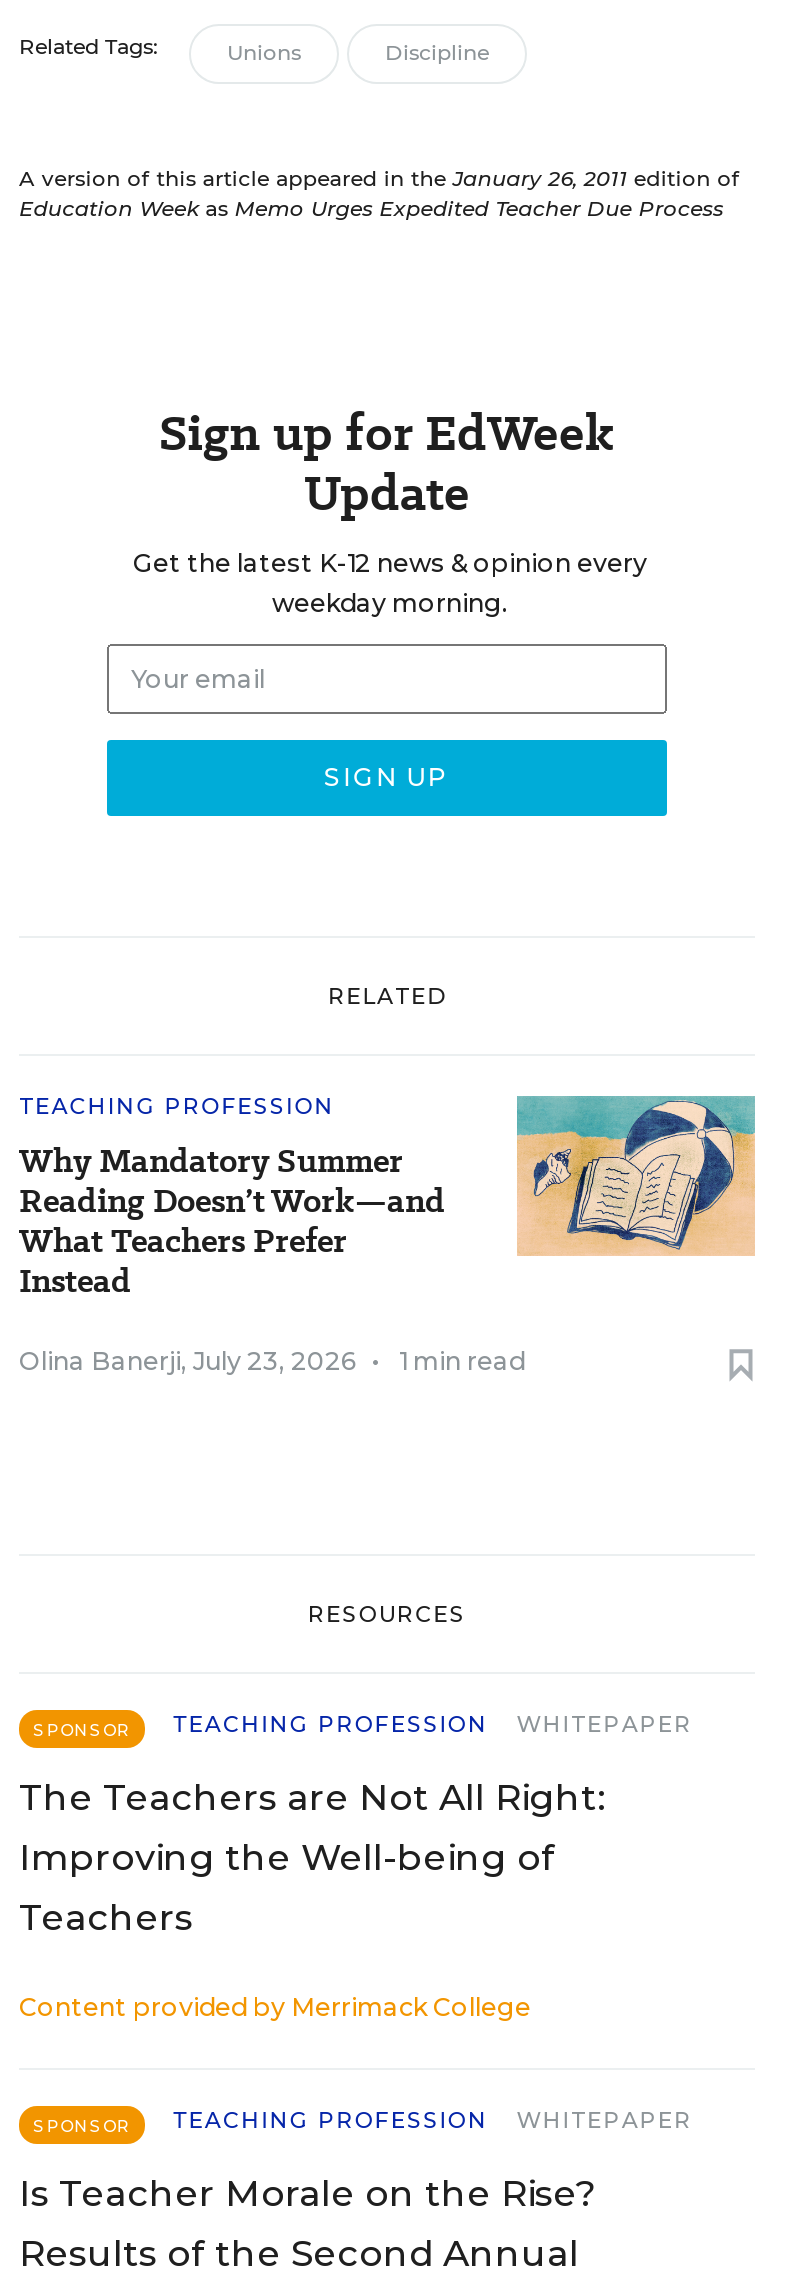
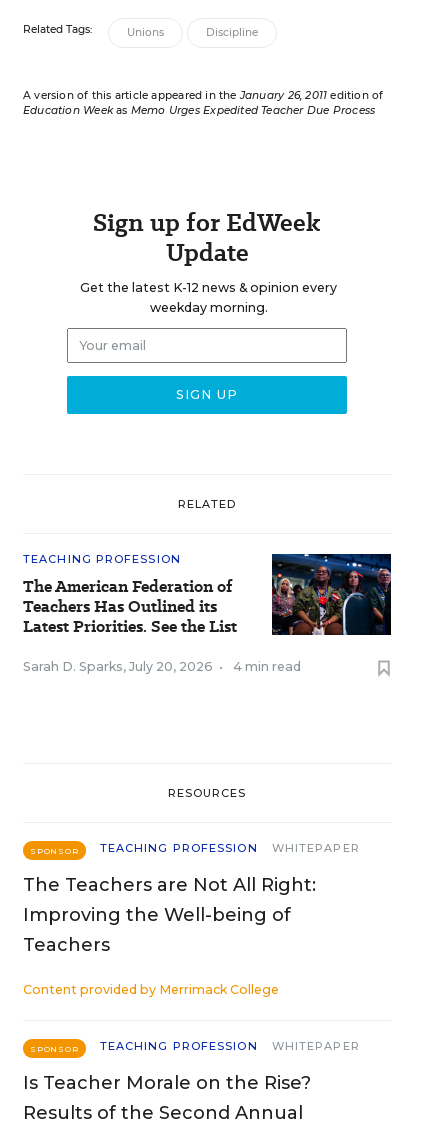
[19,1094,755,1304] [image] | Why Mandatory Summer | Reading Doesn’t Work—and | What Teachers Prefer | Instead -> [23,553,392,638] [image] | The American Federation of | Teachers Has Outlined its | Latest Priorities. See the List
[19,1346,525,1376] Olina Banerji, July 23, 2026 • | 1 min read -> [23,659,301,674] Sarah D. Sparks, July 20, 2026 • | 4 min read

